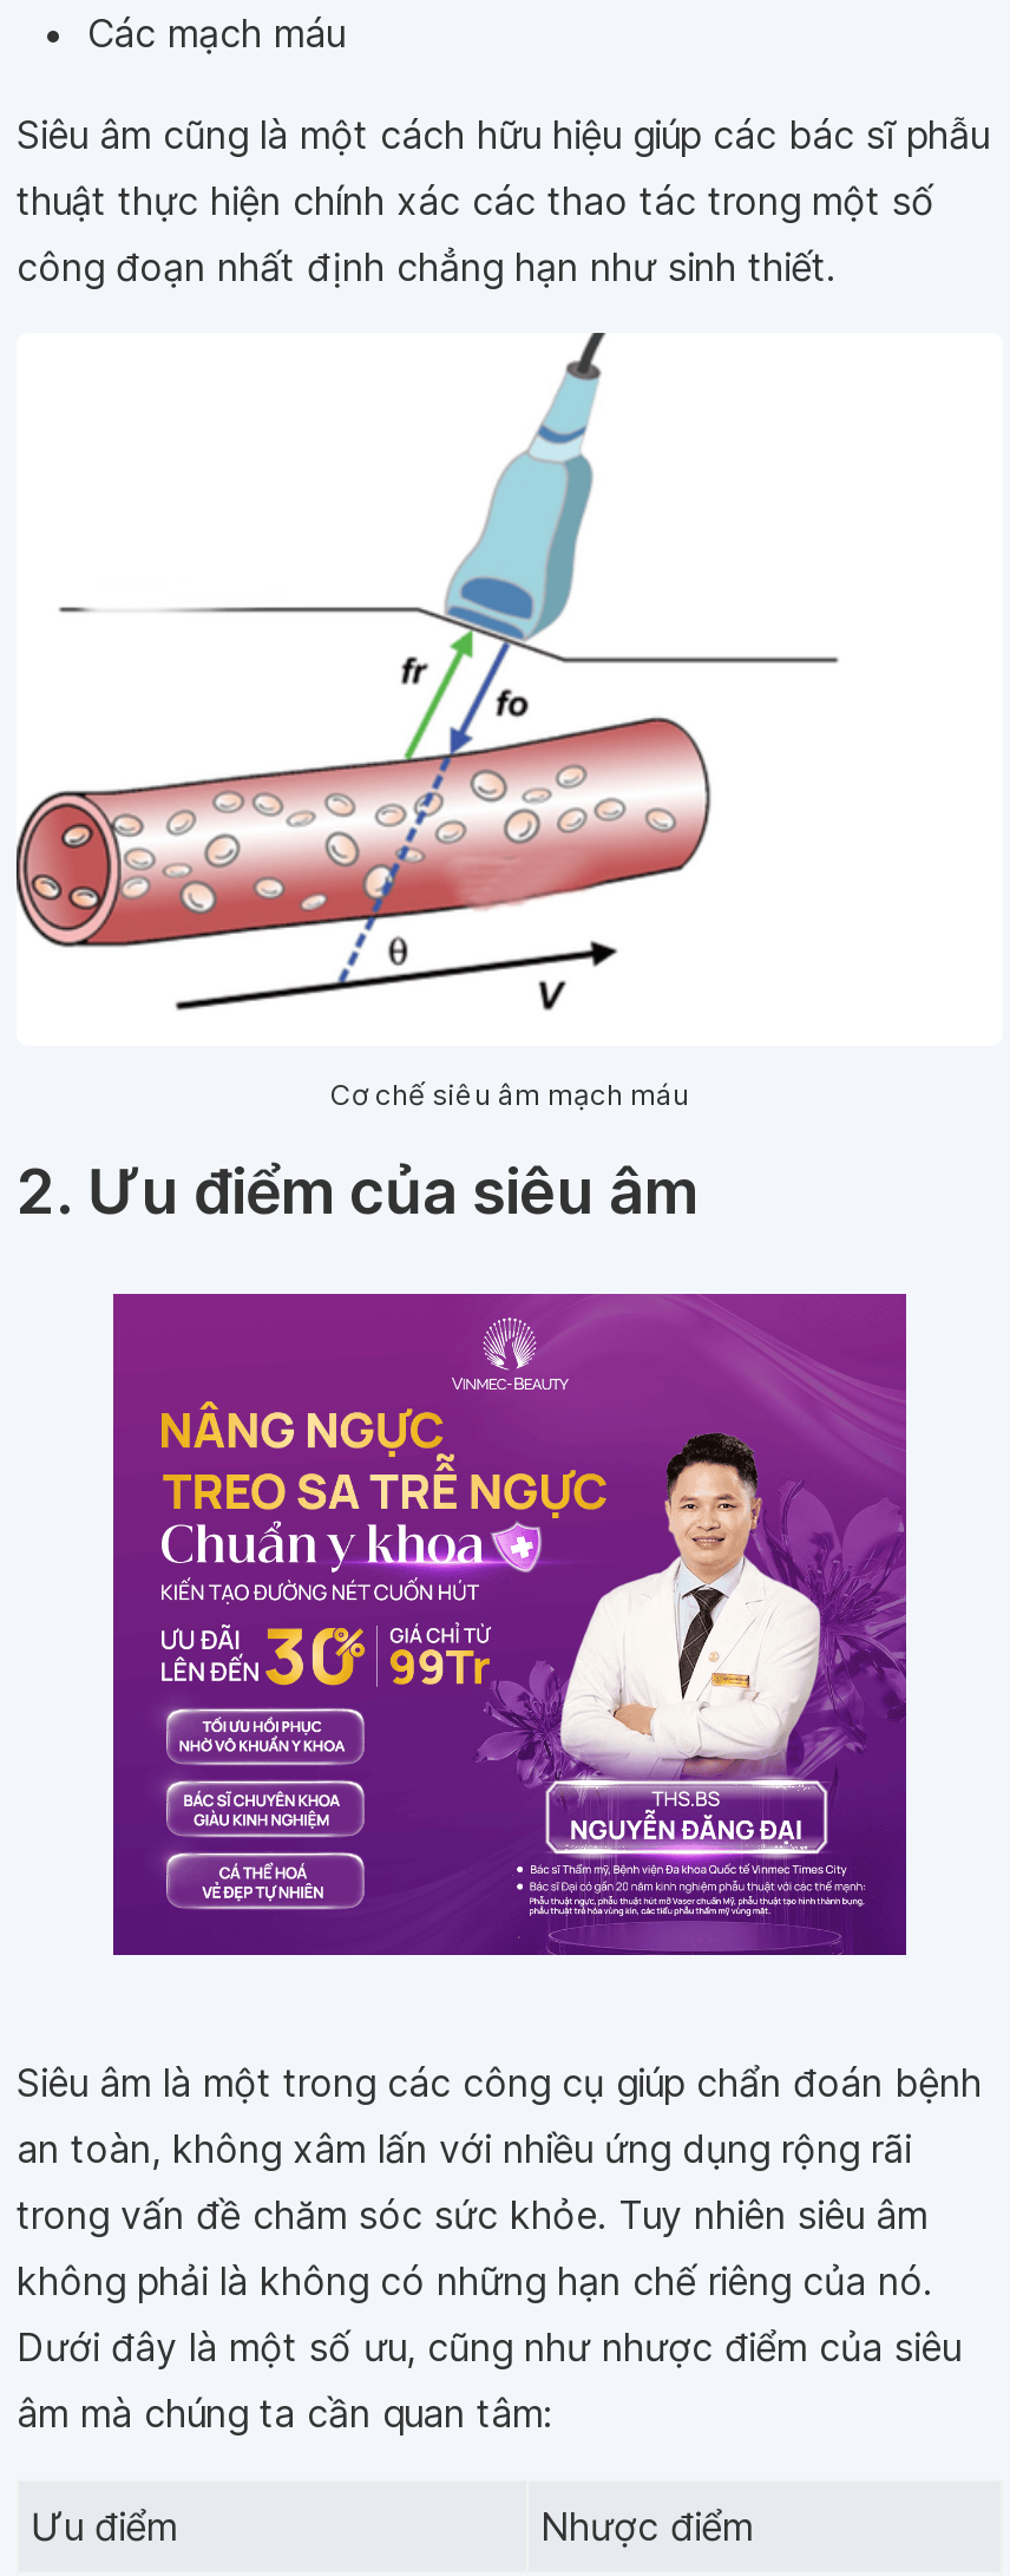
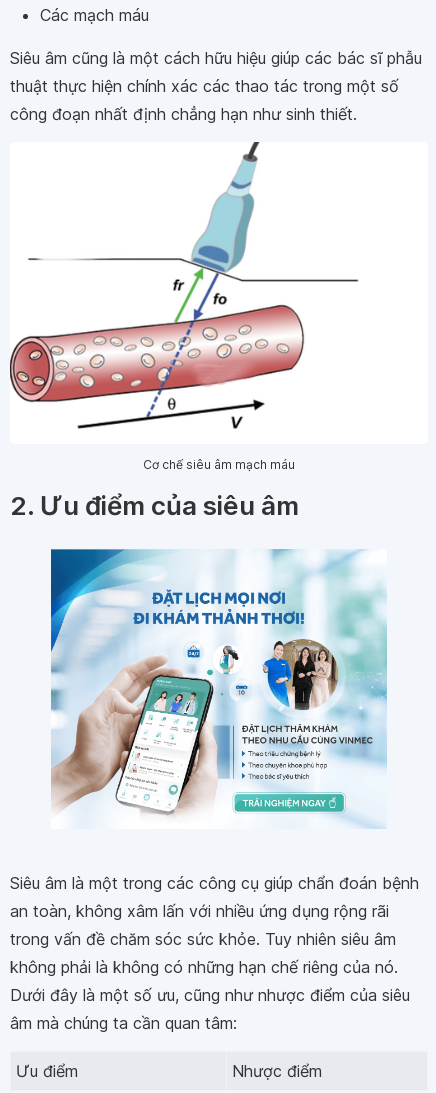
[111,1292,909,1957] [image] -> [50,548,388,829] [image]

